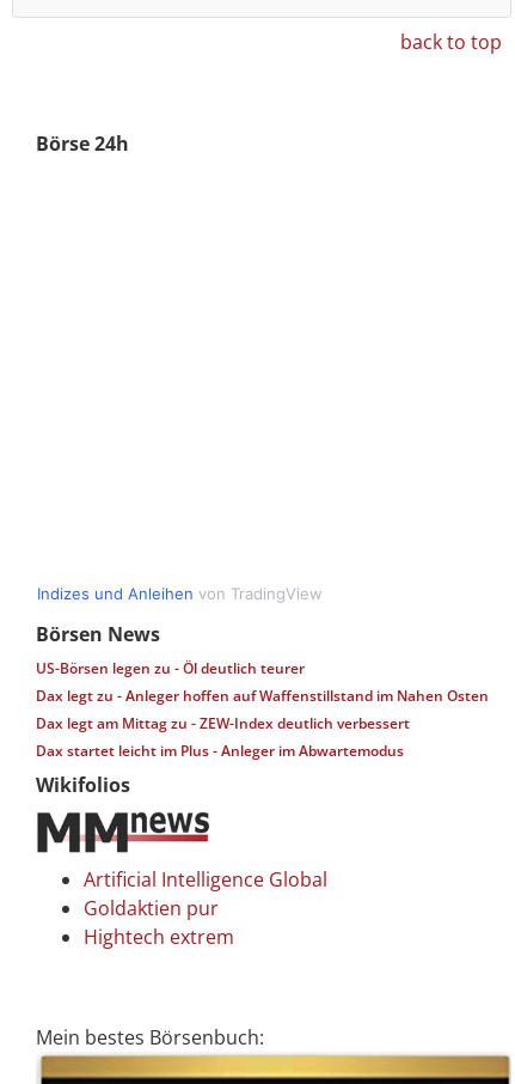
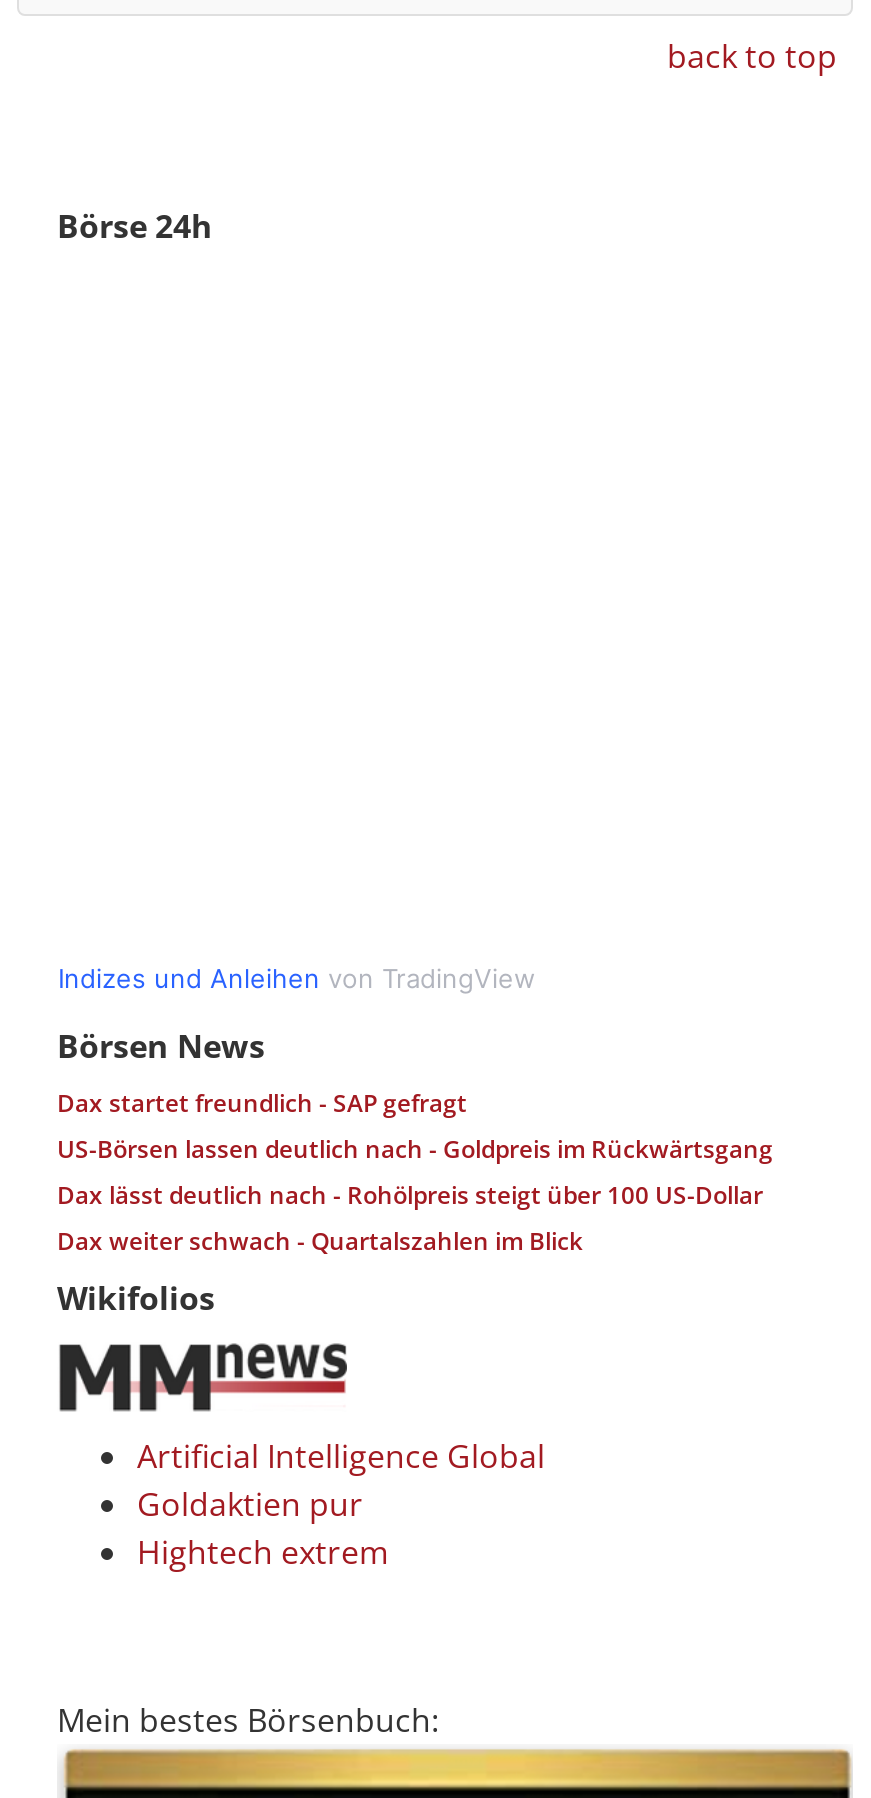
[36,658,489,761] US-Börsen legen zu - Öl deutlich teurer | Dax legt zu - Anleger hoffen auf Waffenstillstand im Nahen Osten | Dax legt am Mittag zu - ZEW-Index deutlich verbessert | Dax startet leicht im Plus - Anleger im Abwartemodus -> [57,1086,773,1258] Dax startet freundlich - SAP gefragt | US-Börsen lassen deutlich nach - Goldpreis im Rückwärtsgang | Dax lässt deutlich nach - Rohölpreis steigt über 100 US-Dollar | Dax weiter schwach - Quartalszahlen im Blick

